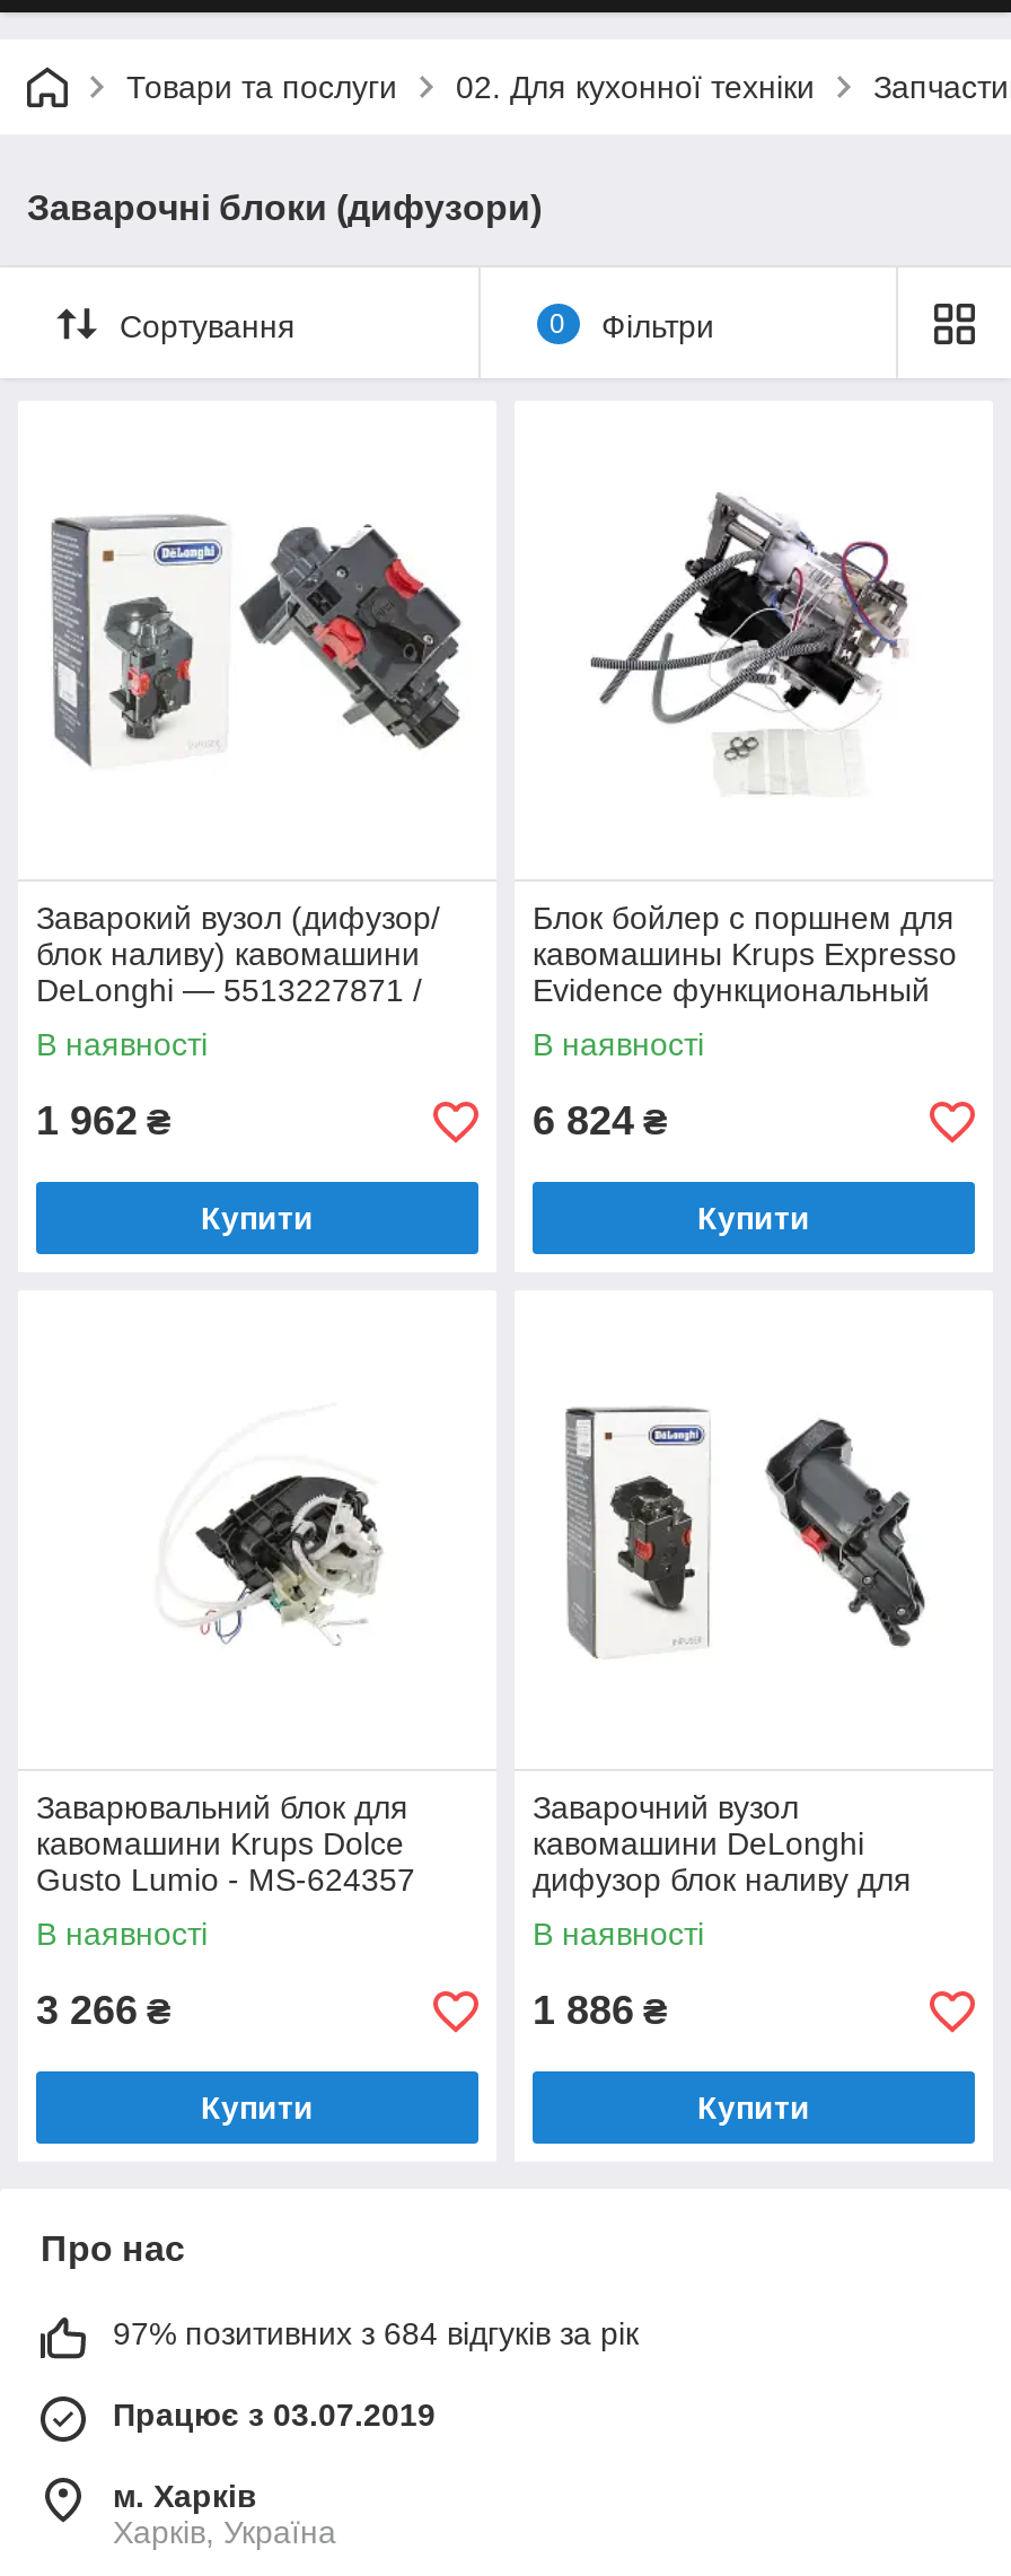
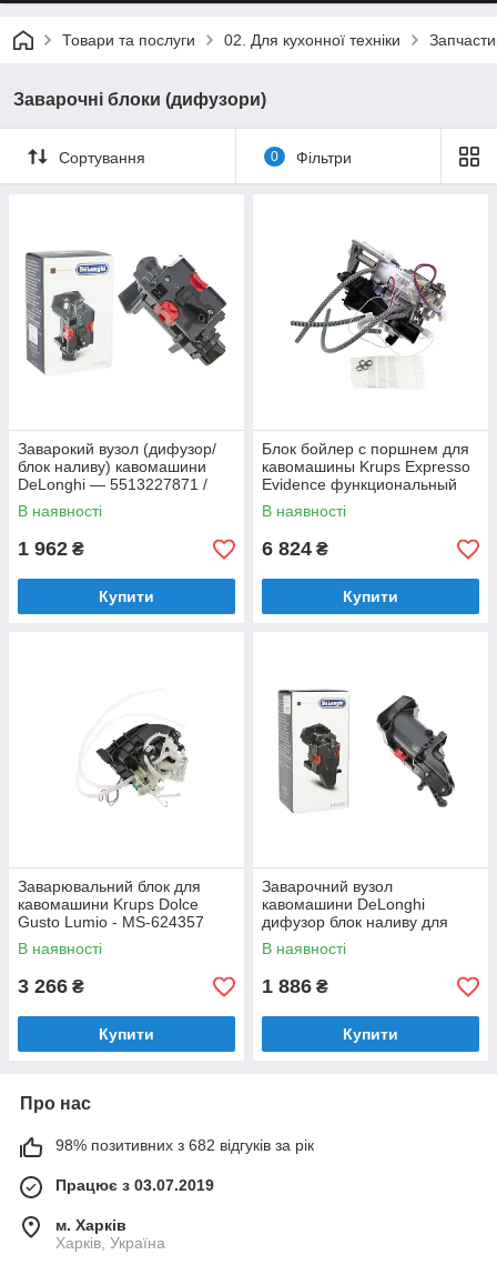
[113,2315,639,2351] 97% позитивних з 684 відгуків за рік -> [55,1136,314,1154] 98% позитивних з 682 відгуків за рік

